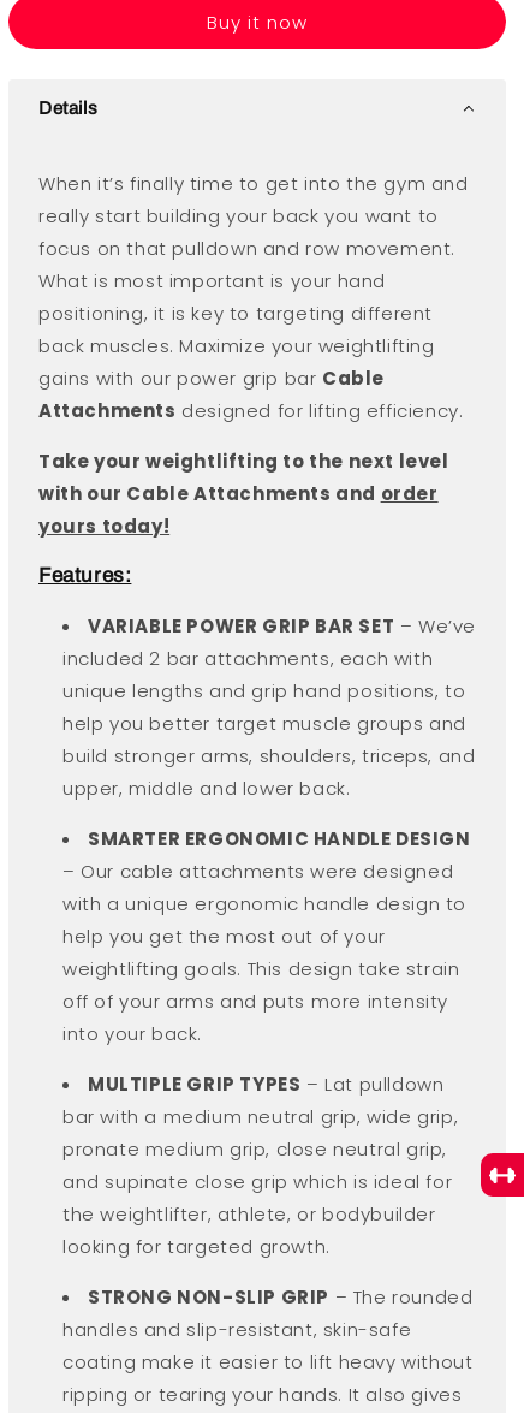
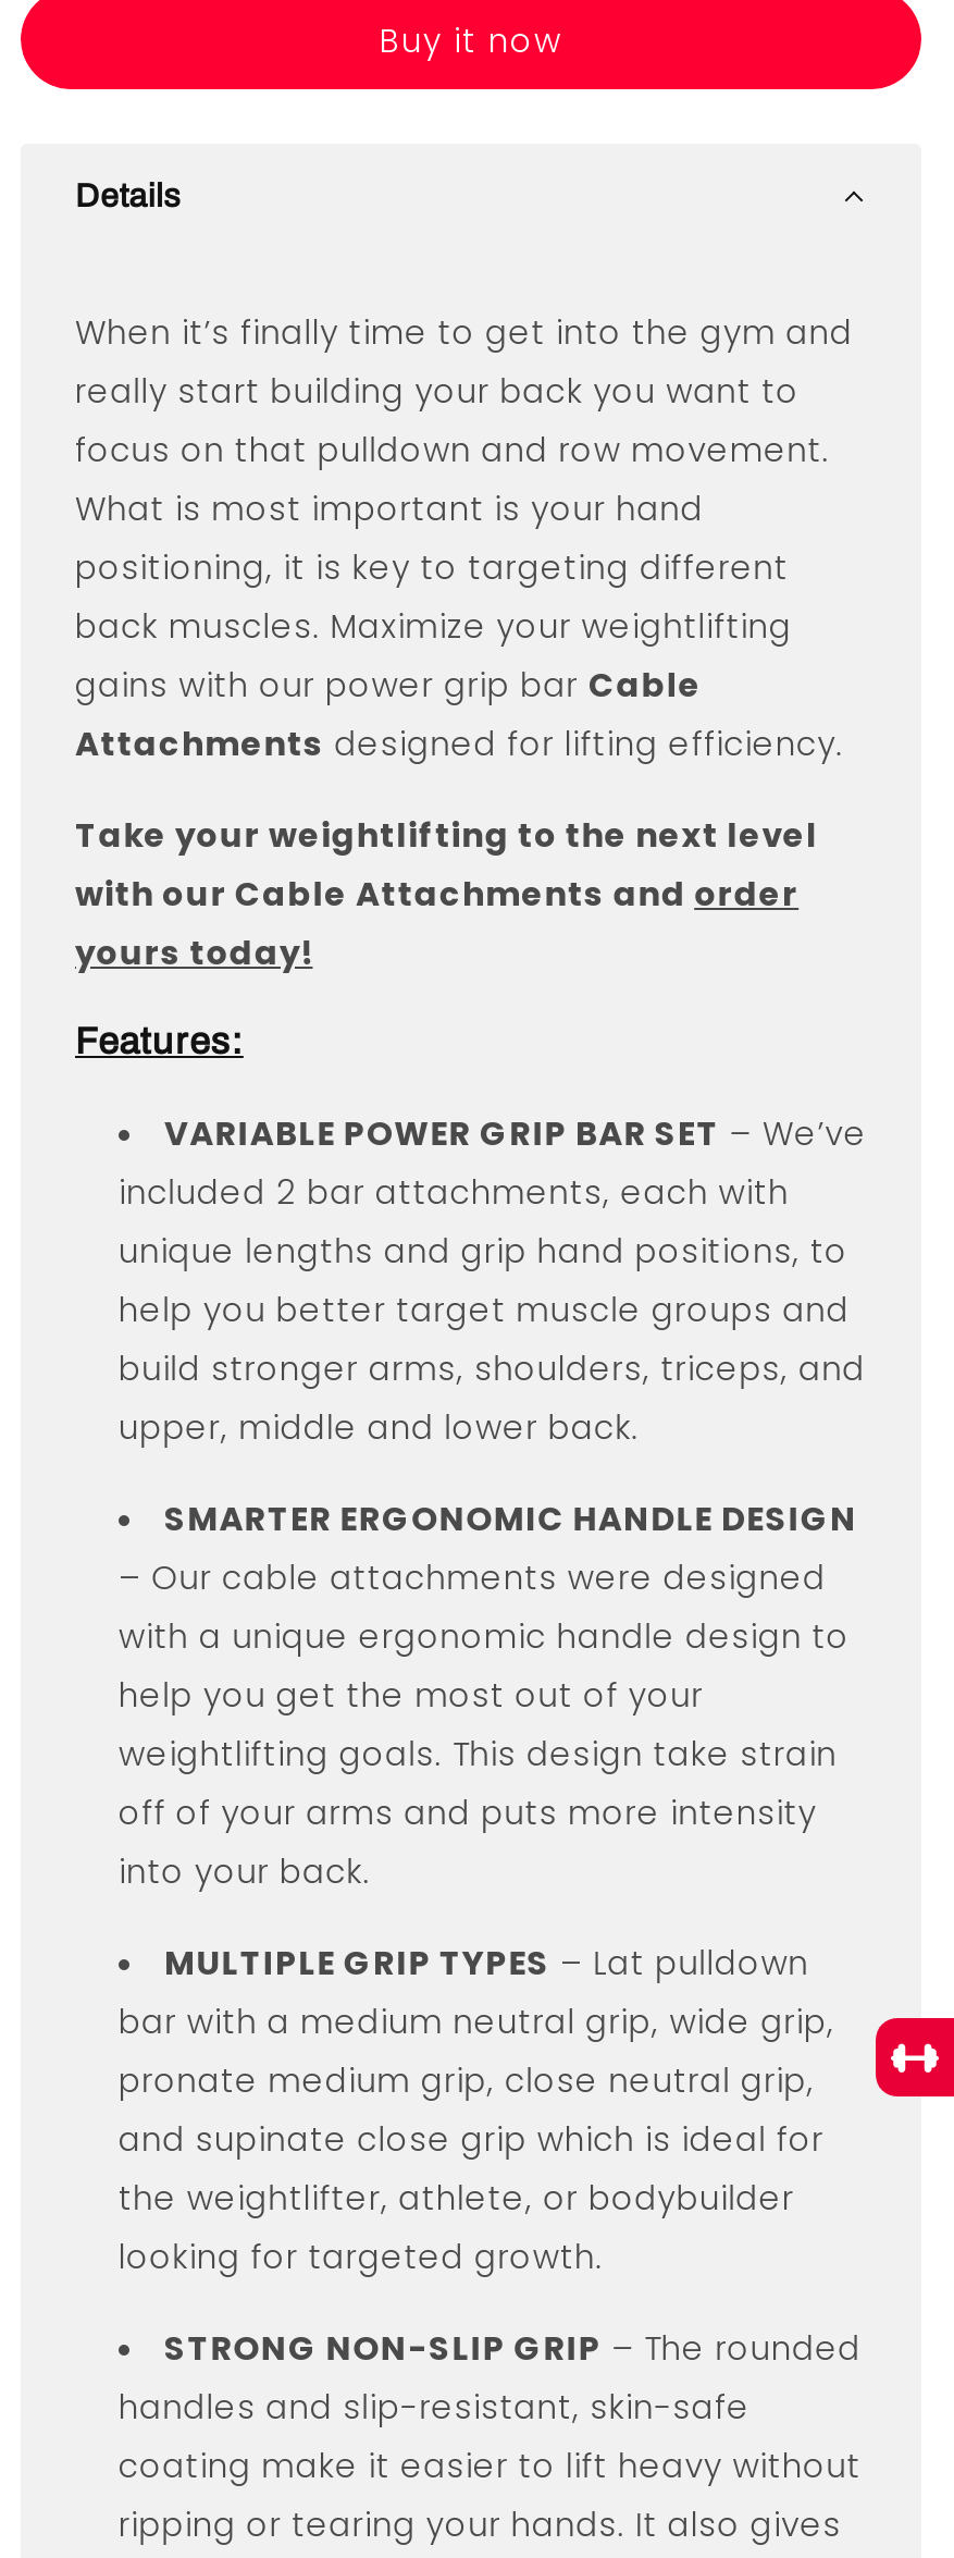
[480,1115,520,1198] [image] -> [874,2016,947,2166] [image]

